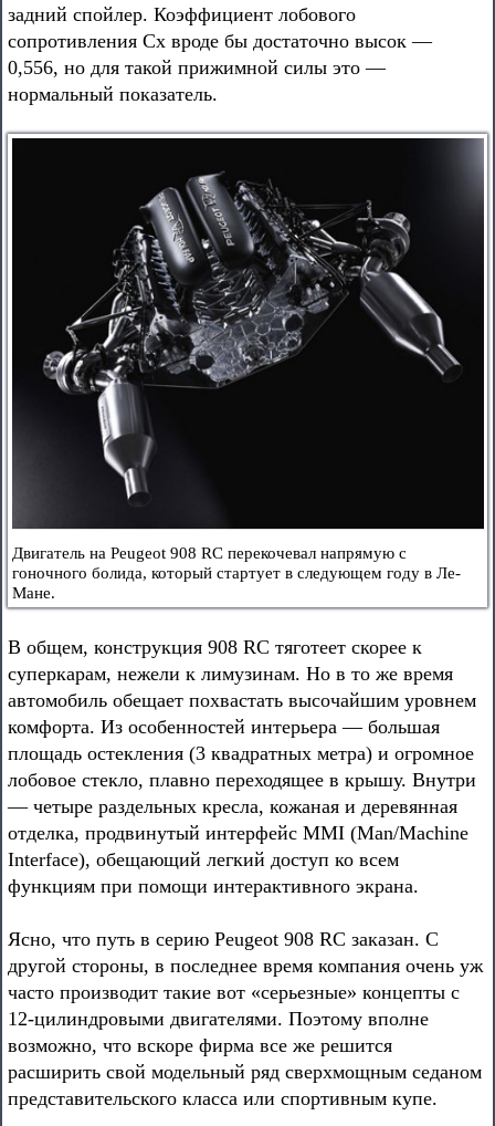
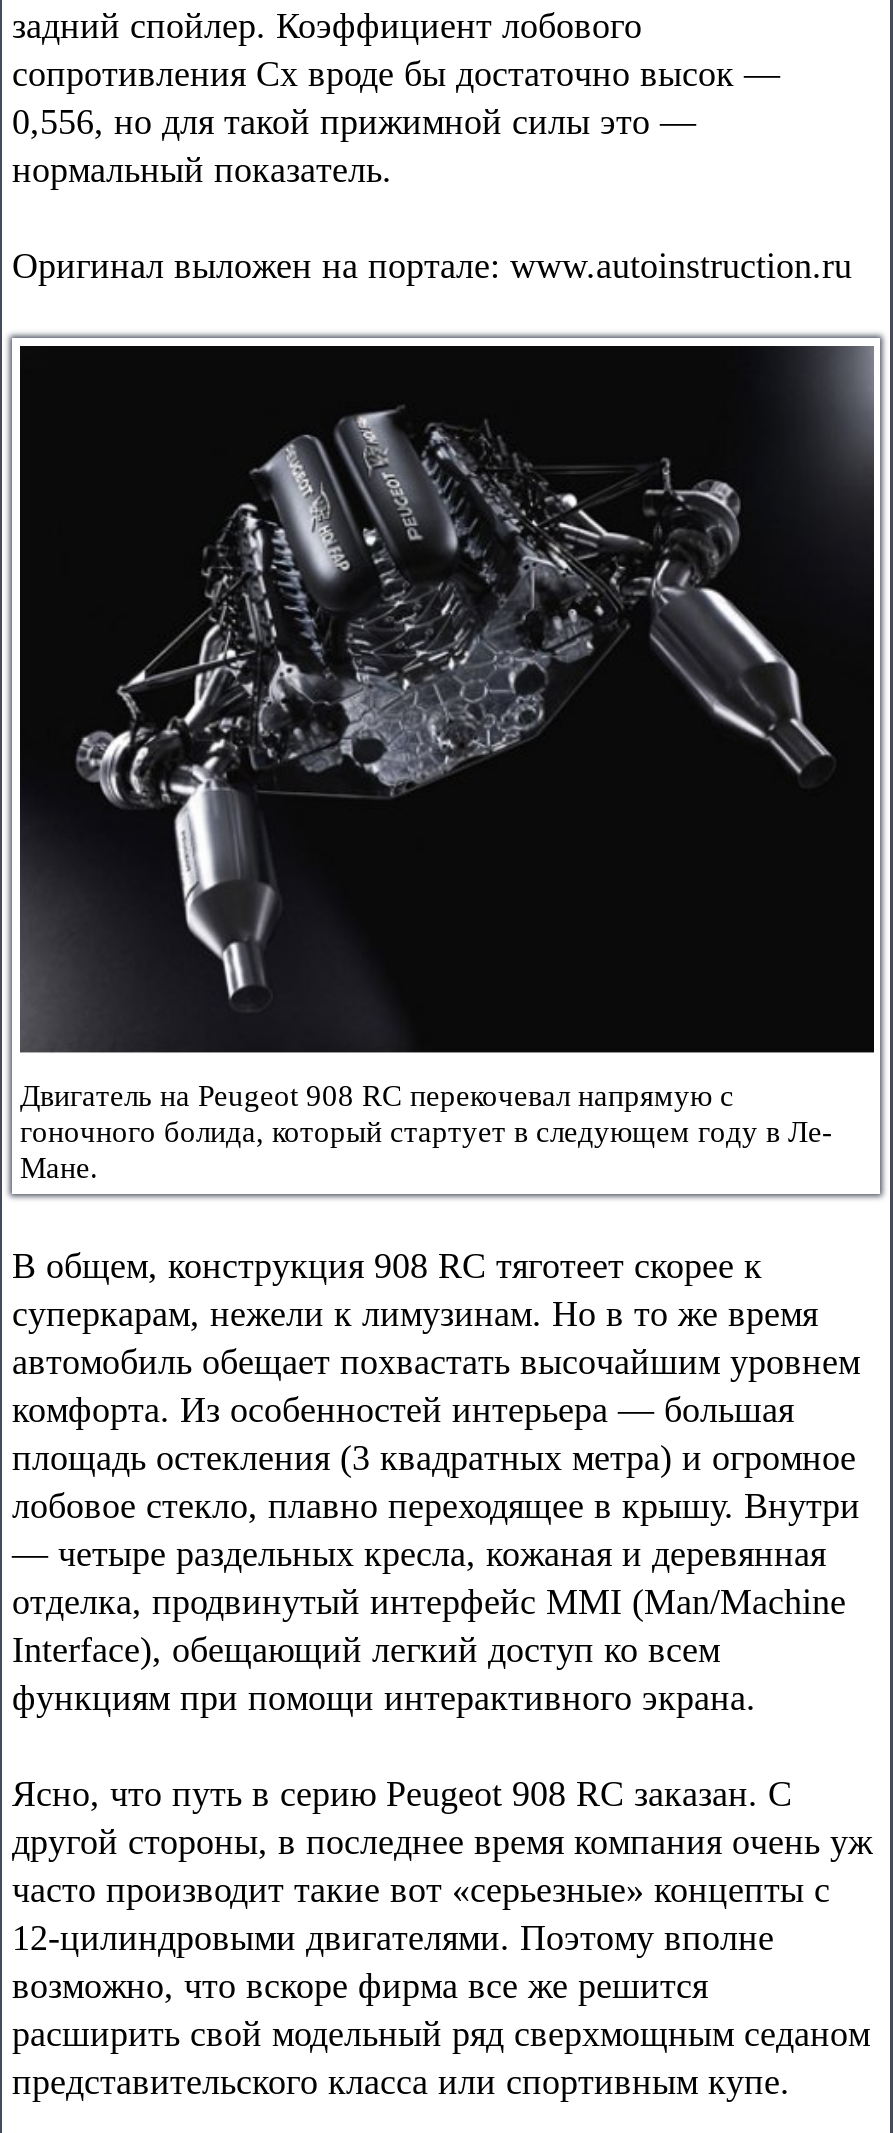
none -> [12,246,852,286] Оригинал выложен на портале: www.autoinstruction.ru

